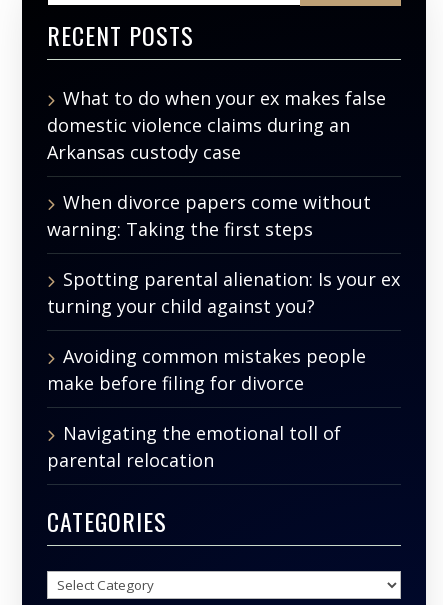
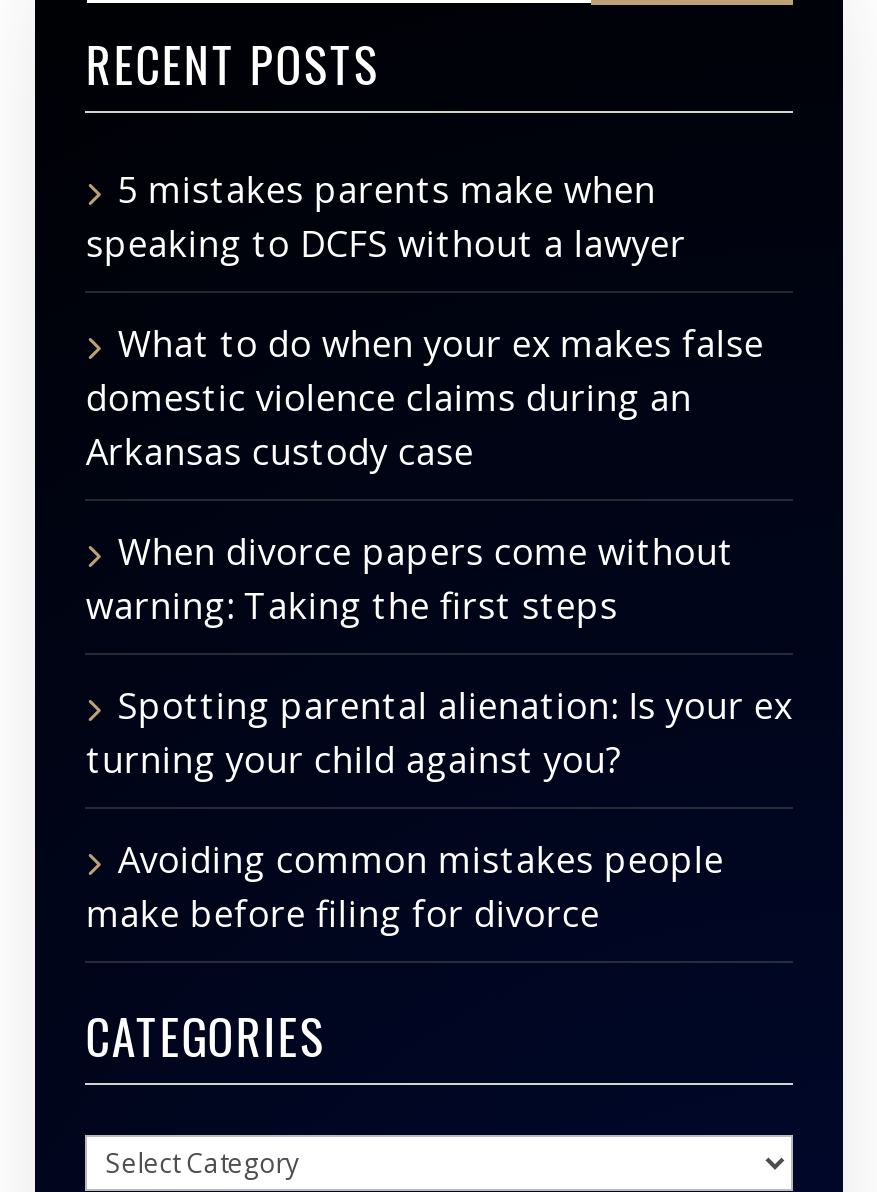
none -> [86,164,686,266] 5 mistakes parents make when | speaking to DCFS without a lawyer
moved [47,85,400,394] -> [86,318,792,936]: What to do when your ex makes false | domestic violence claims during an | Arkansas custody case | ... | Avoiding common mistakes people | make before filing for divorce
[47,420,341,471] Navigating the emotional toll of | parental relocation -> none

